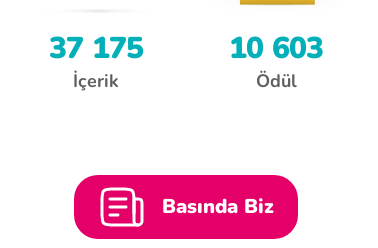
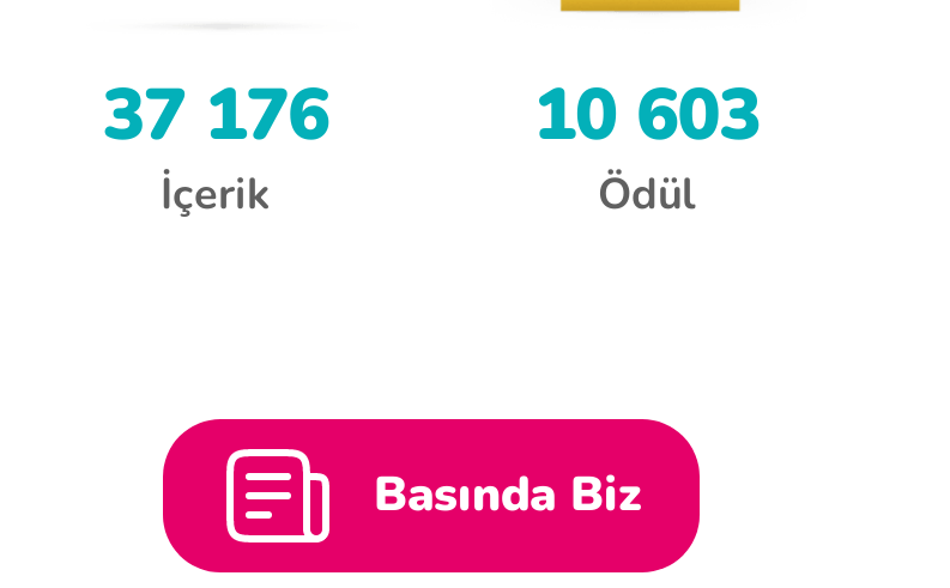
[49,28,143,69] 37 175 -> [103,67,329,165] 37 176

